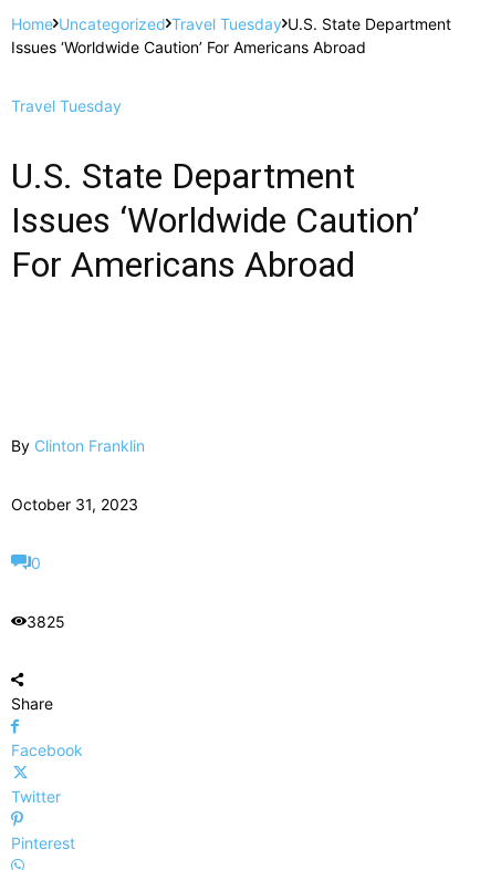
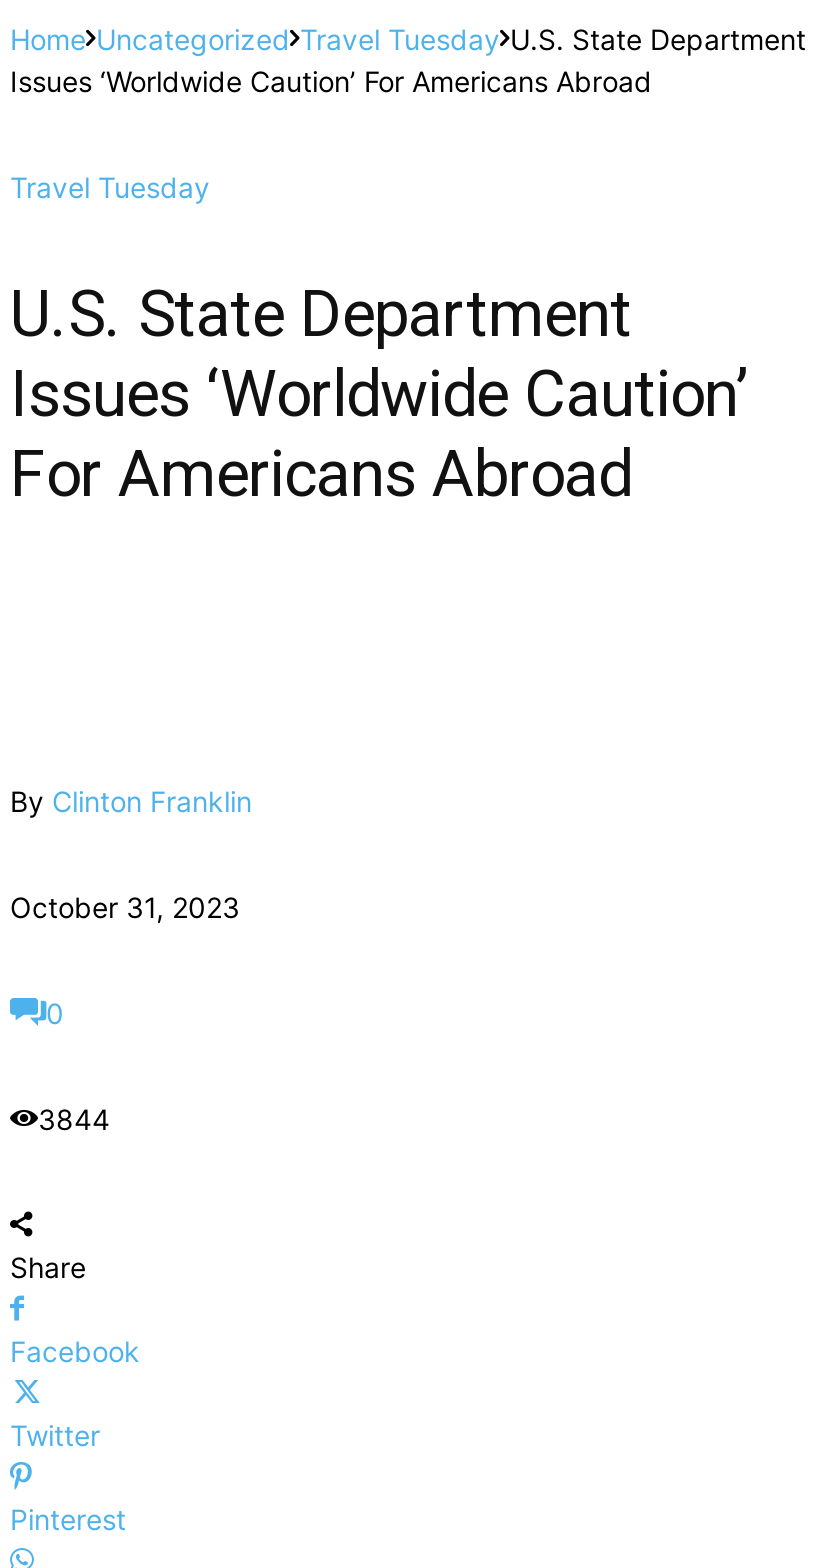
[27,612,65,631] 3825 -> [38,1102,110,1136] 3844

